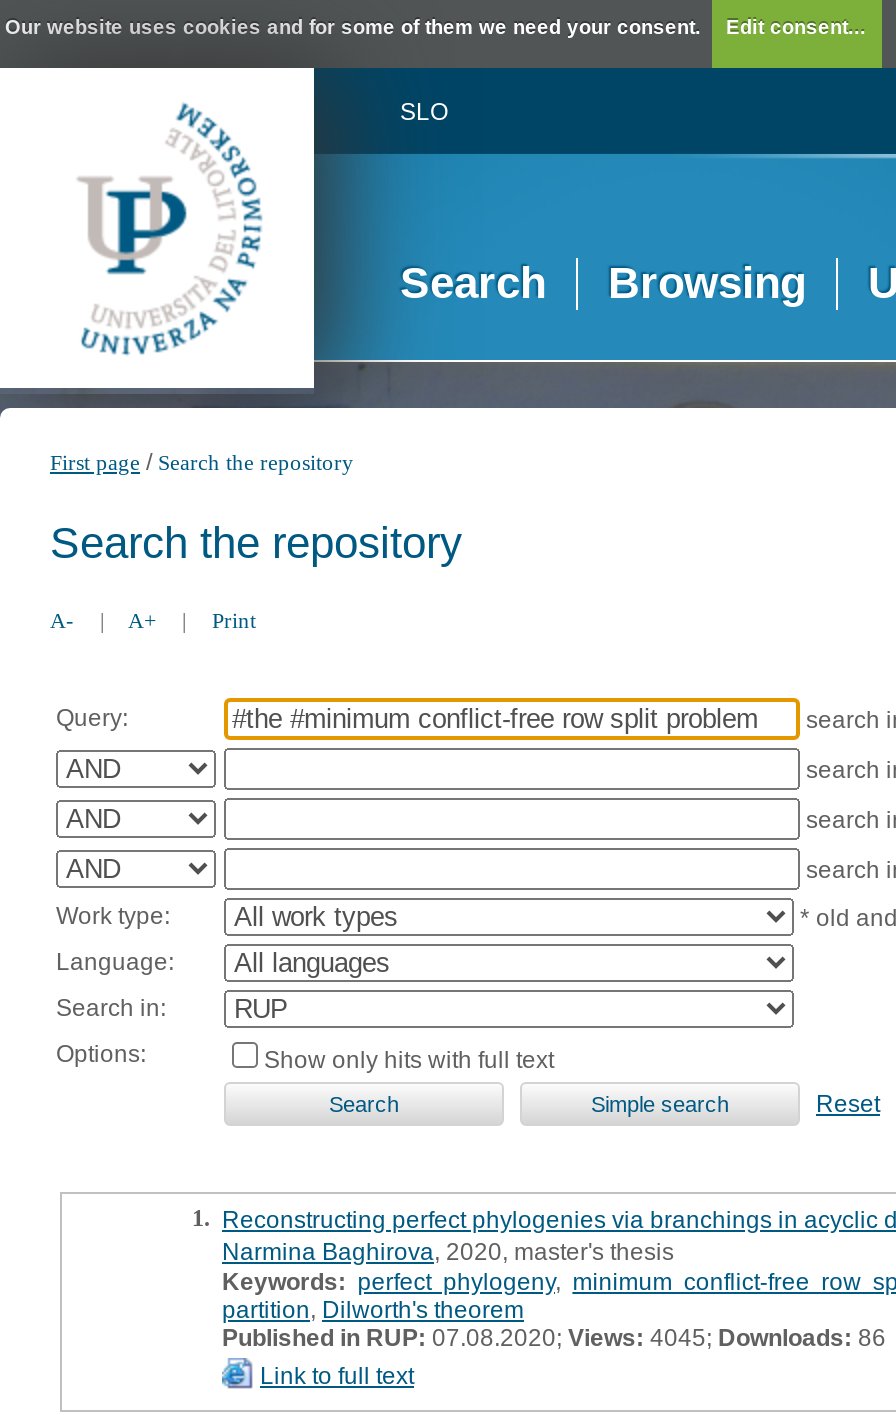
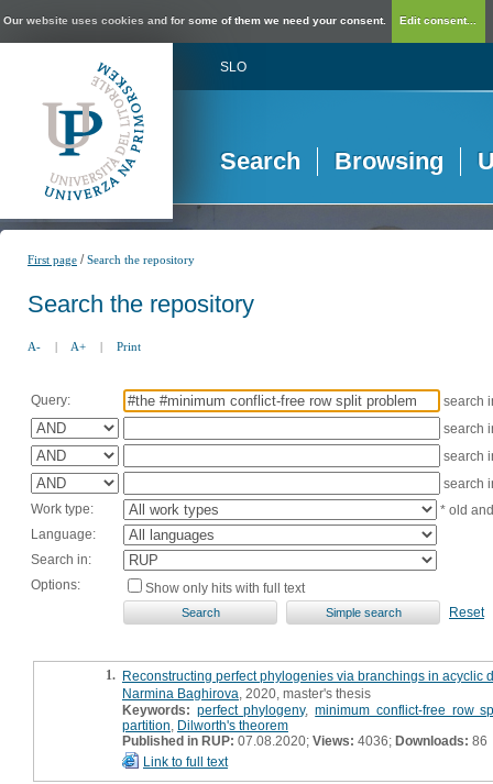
[222,1323,886,1351] Published in RUP:07.08.2020; Views: 4045; Downloads: 86 -> [122,733,487,748] Published in RUP:07.08.2020; Views: 4036; Downloads: 86

